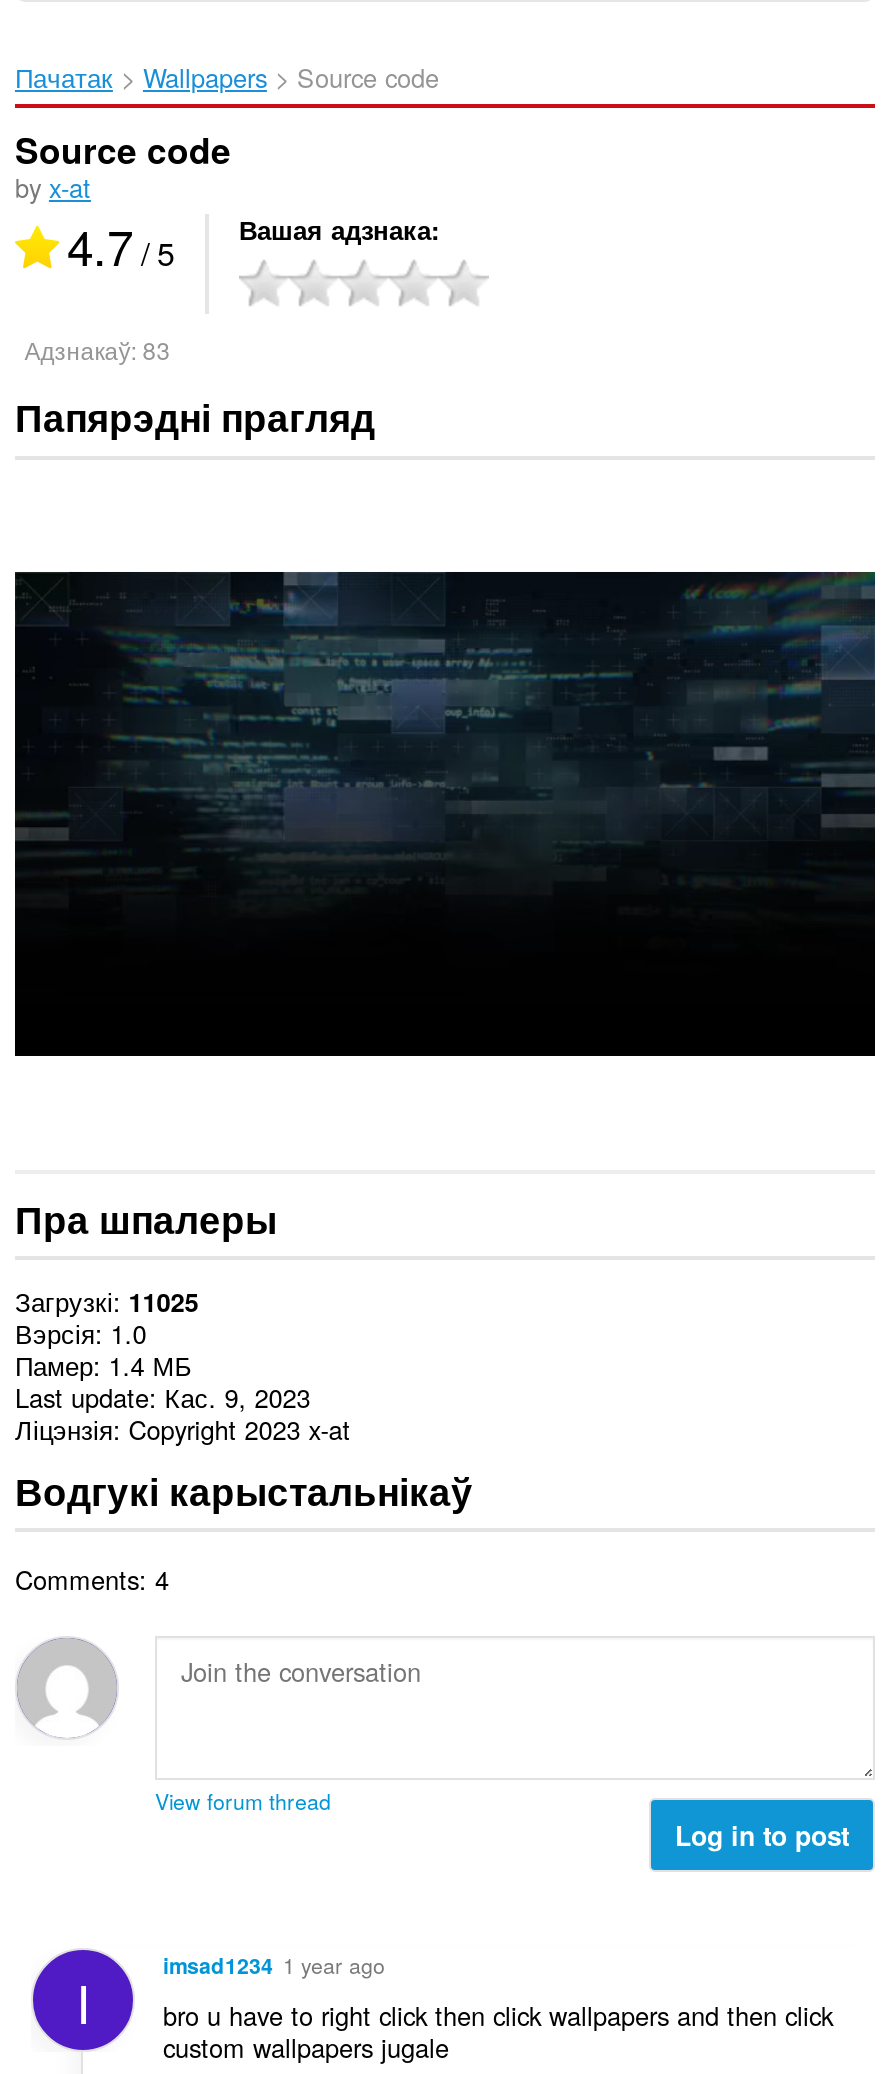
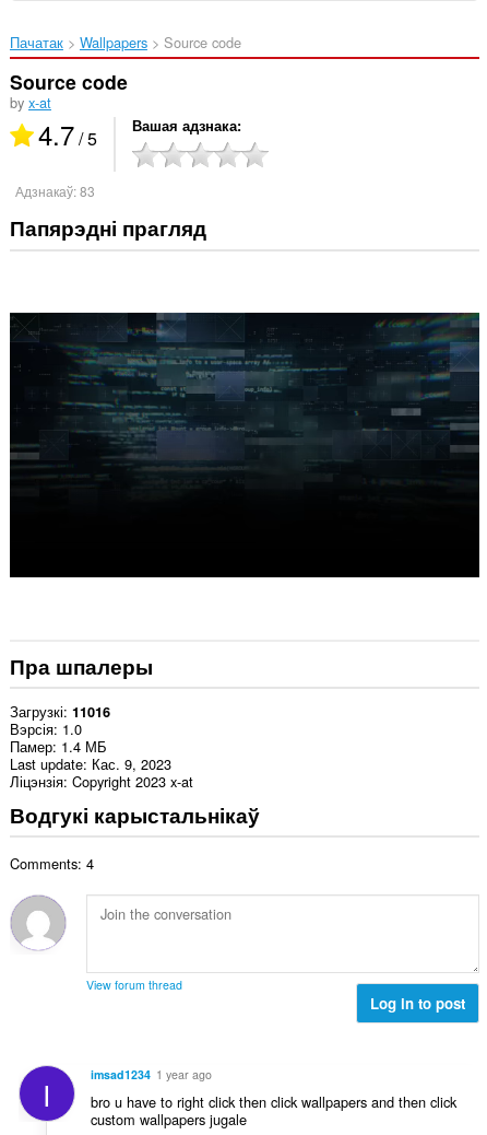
[15,1282,199,1320] Загрузкі 11025 -> [10,701,110,722] Загрузкі 11016

